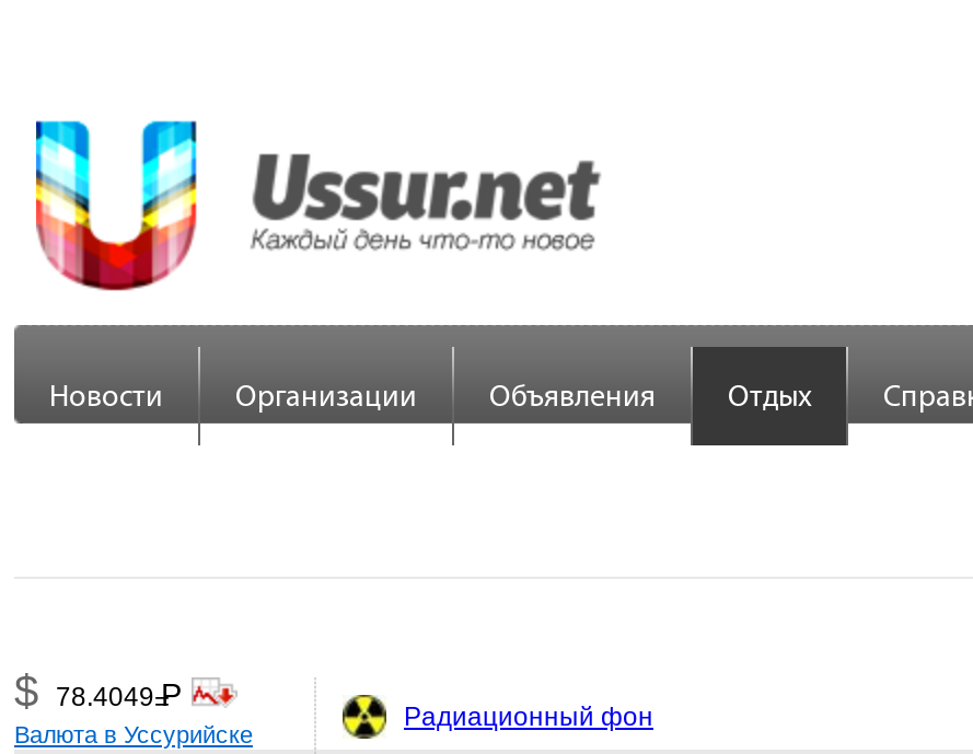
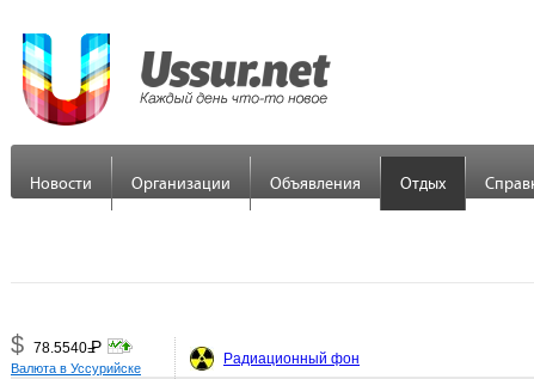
[14,666,181,717] $ 78.4049= Р -> [11,331,102,359] $ 78.5540= Р

